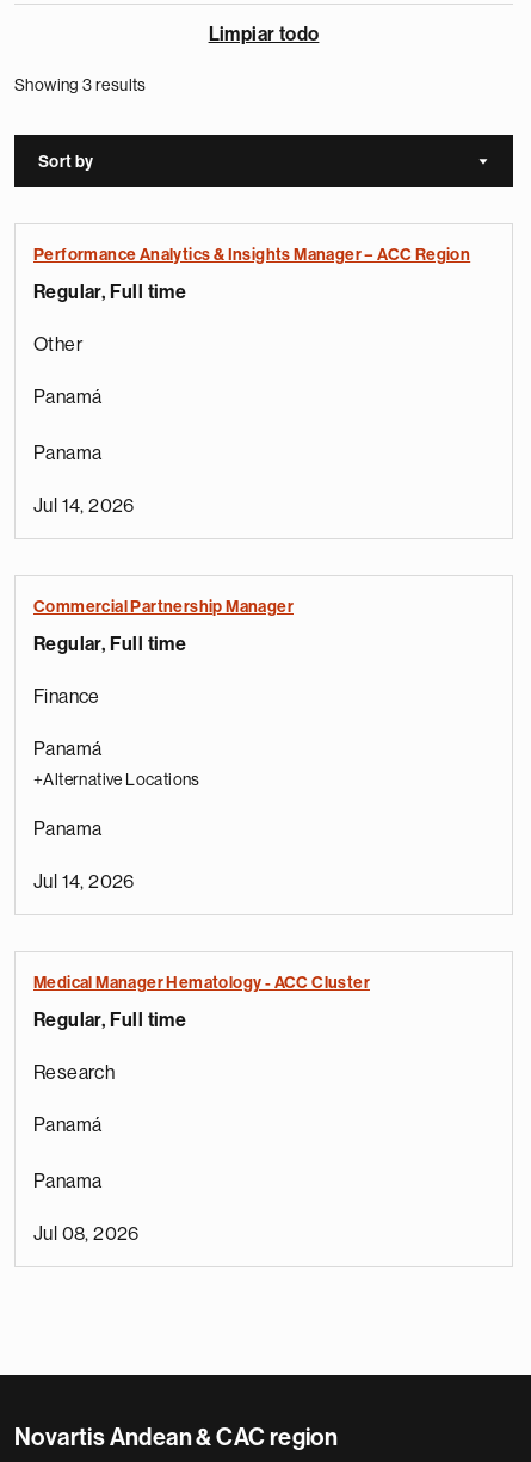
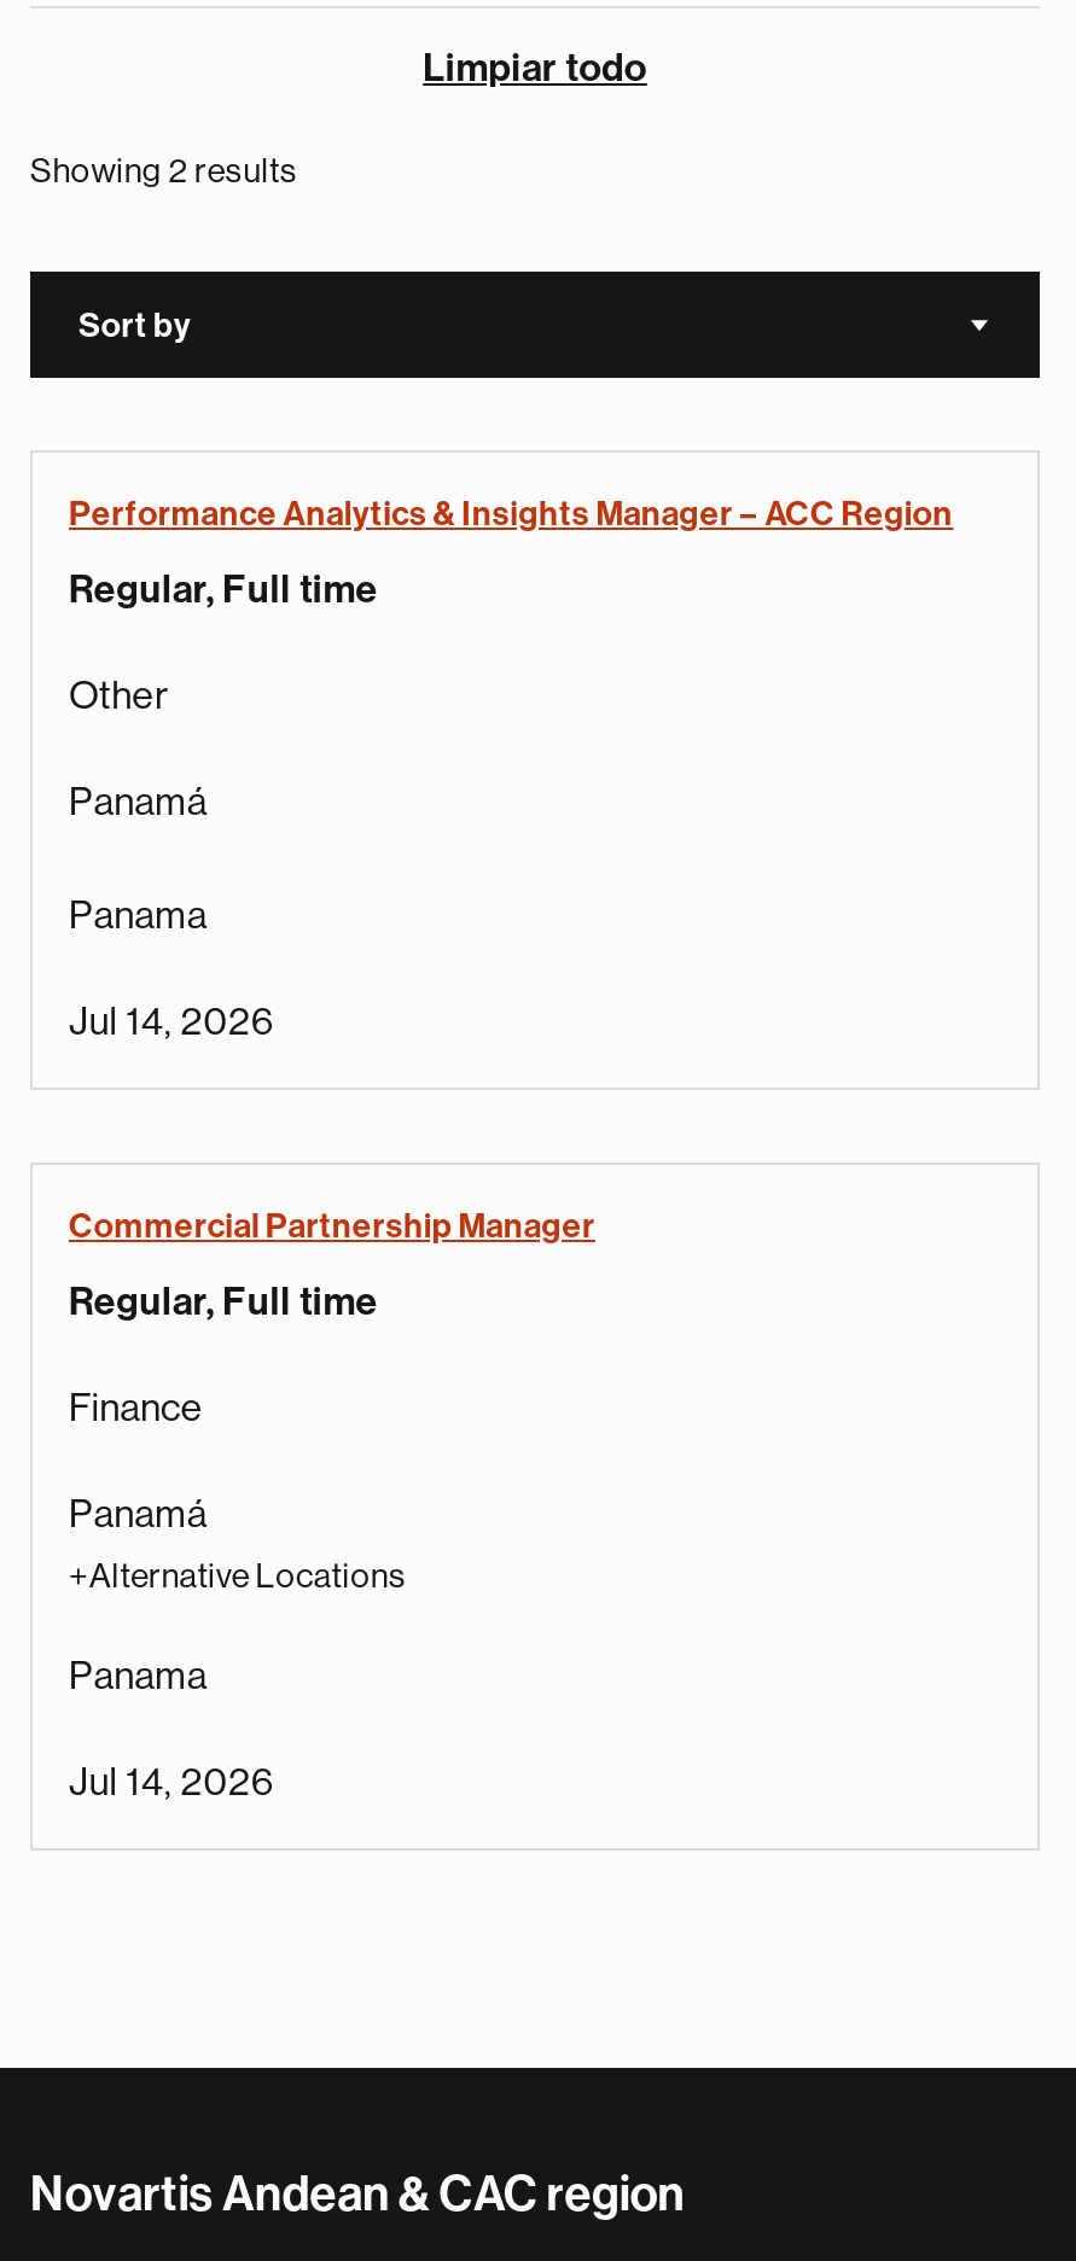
[14,76,147,93] Showing 3 results -> [30,153,298,187] Showing 2 results
[33,974,370,1244] Medical Manager Hematology - ACC Cluster | Regular, Full time | Research | Panamá | Panama | Jul 08, 2026 -> none

